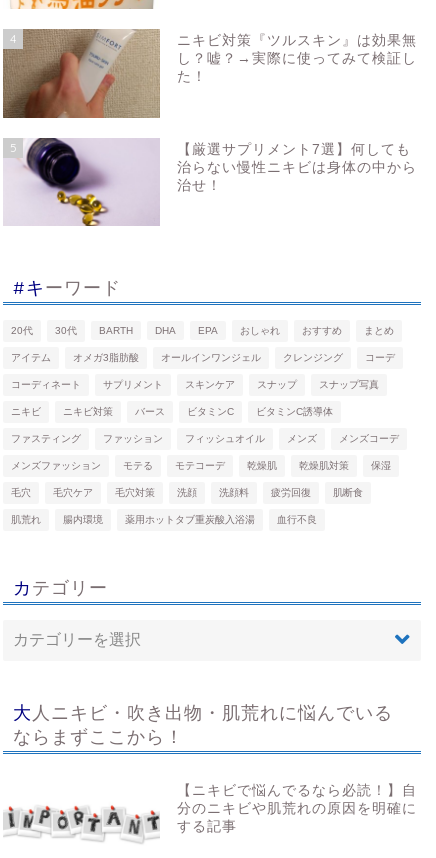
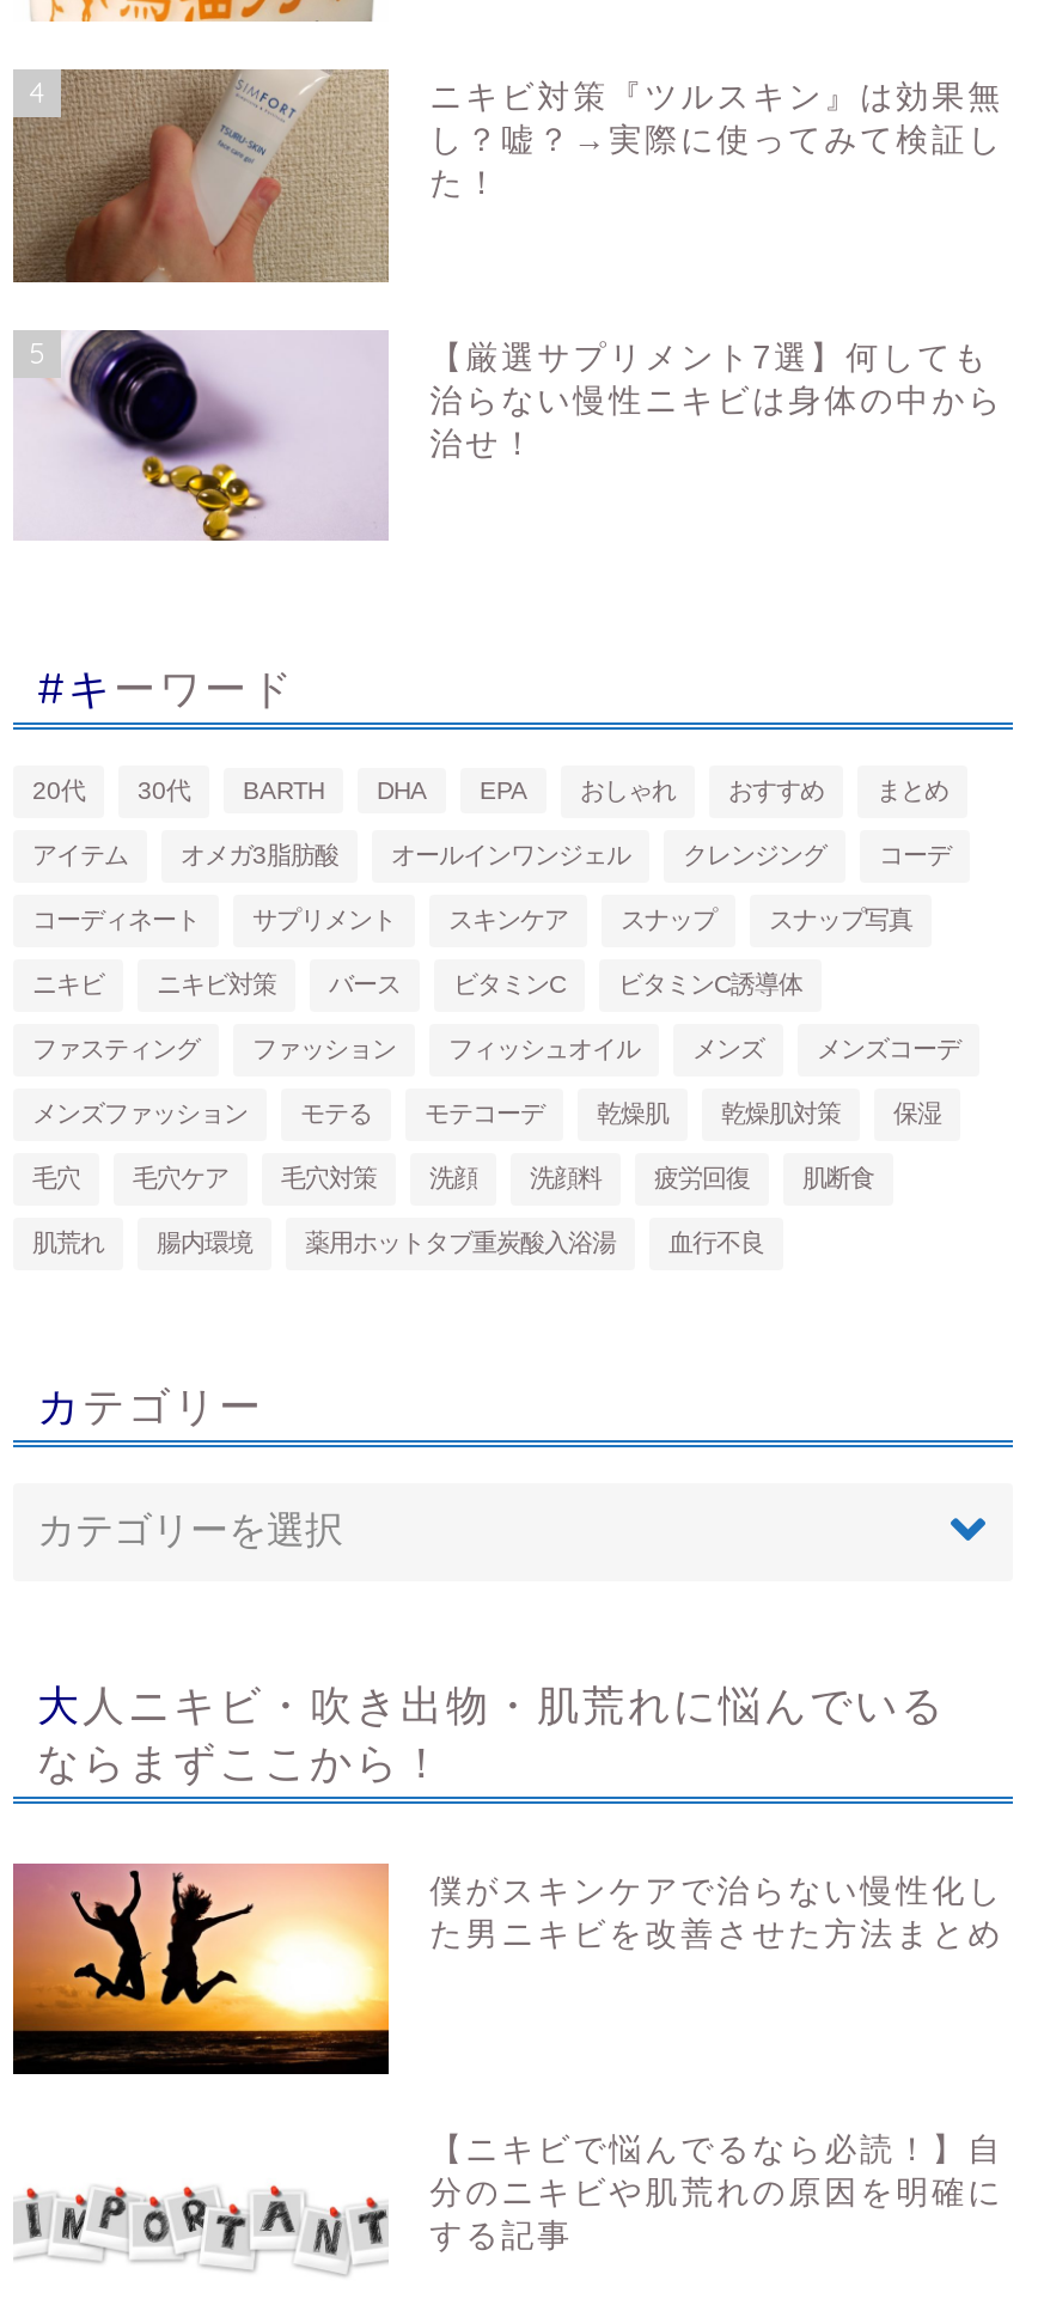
none -> [11,1861,1004,2077] [image] | 僕がスキンケアで治らない慢性化し | た男ニキビを改善させた方法まとめ

